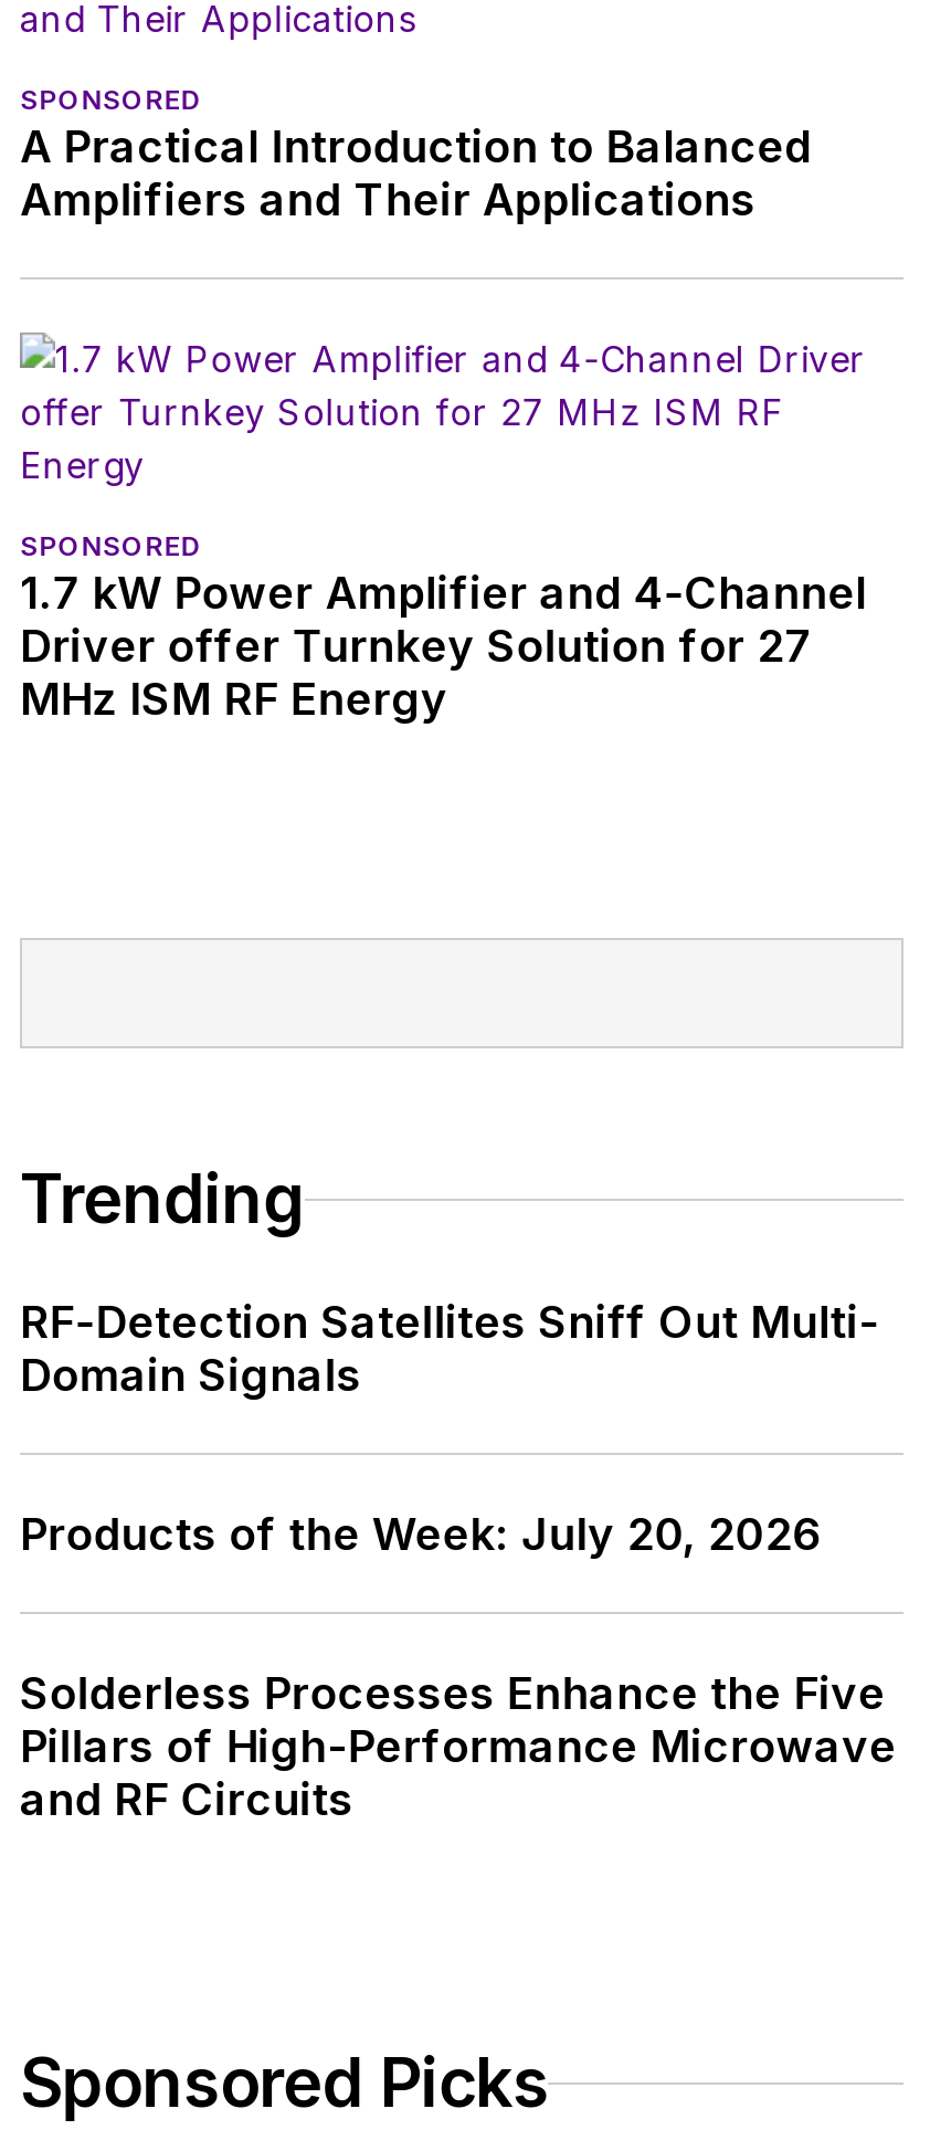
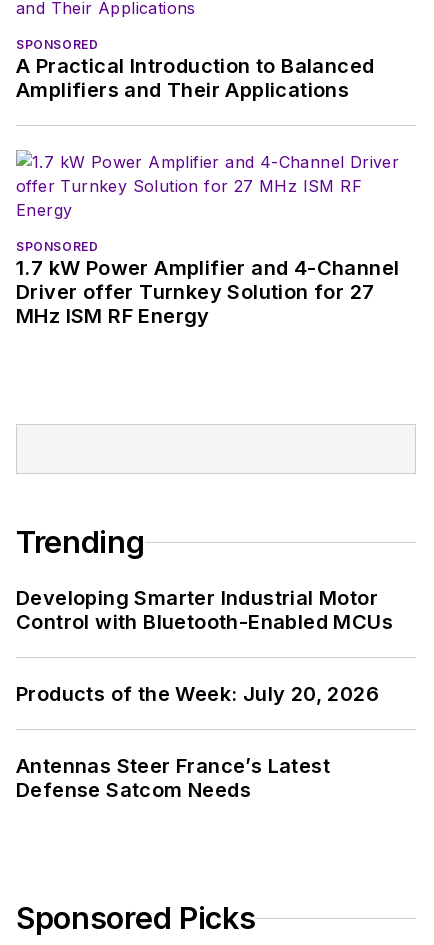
[20,1297,879,1403] RF-Detection Satellites Sniff Out Multi- | Domain Signals -> [16,586,393,634] Developing Smarter Industrial Motor | Control with Bluetooth-Enabled MCUs
[20,1668,896,1827] Solderless Processes Enhance the Five | Pillars of High-Performance Microwave | and RF Circuits -> [16,754,330,802] Antennas Steer France’s Latest | Defense Satcom Needs

